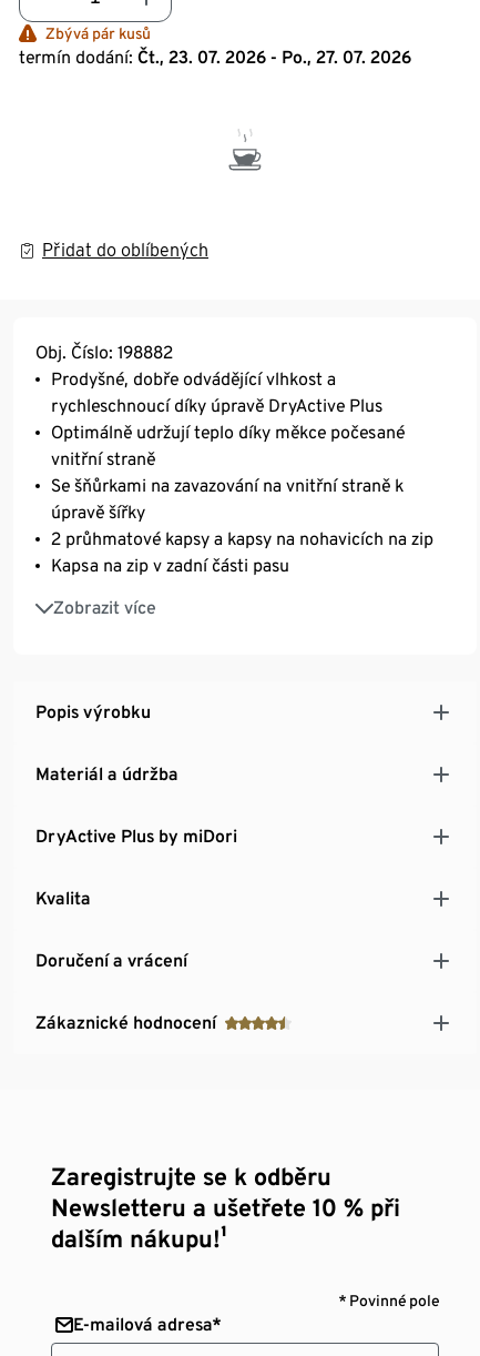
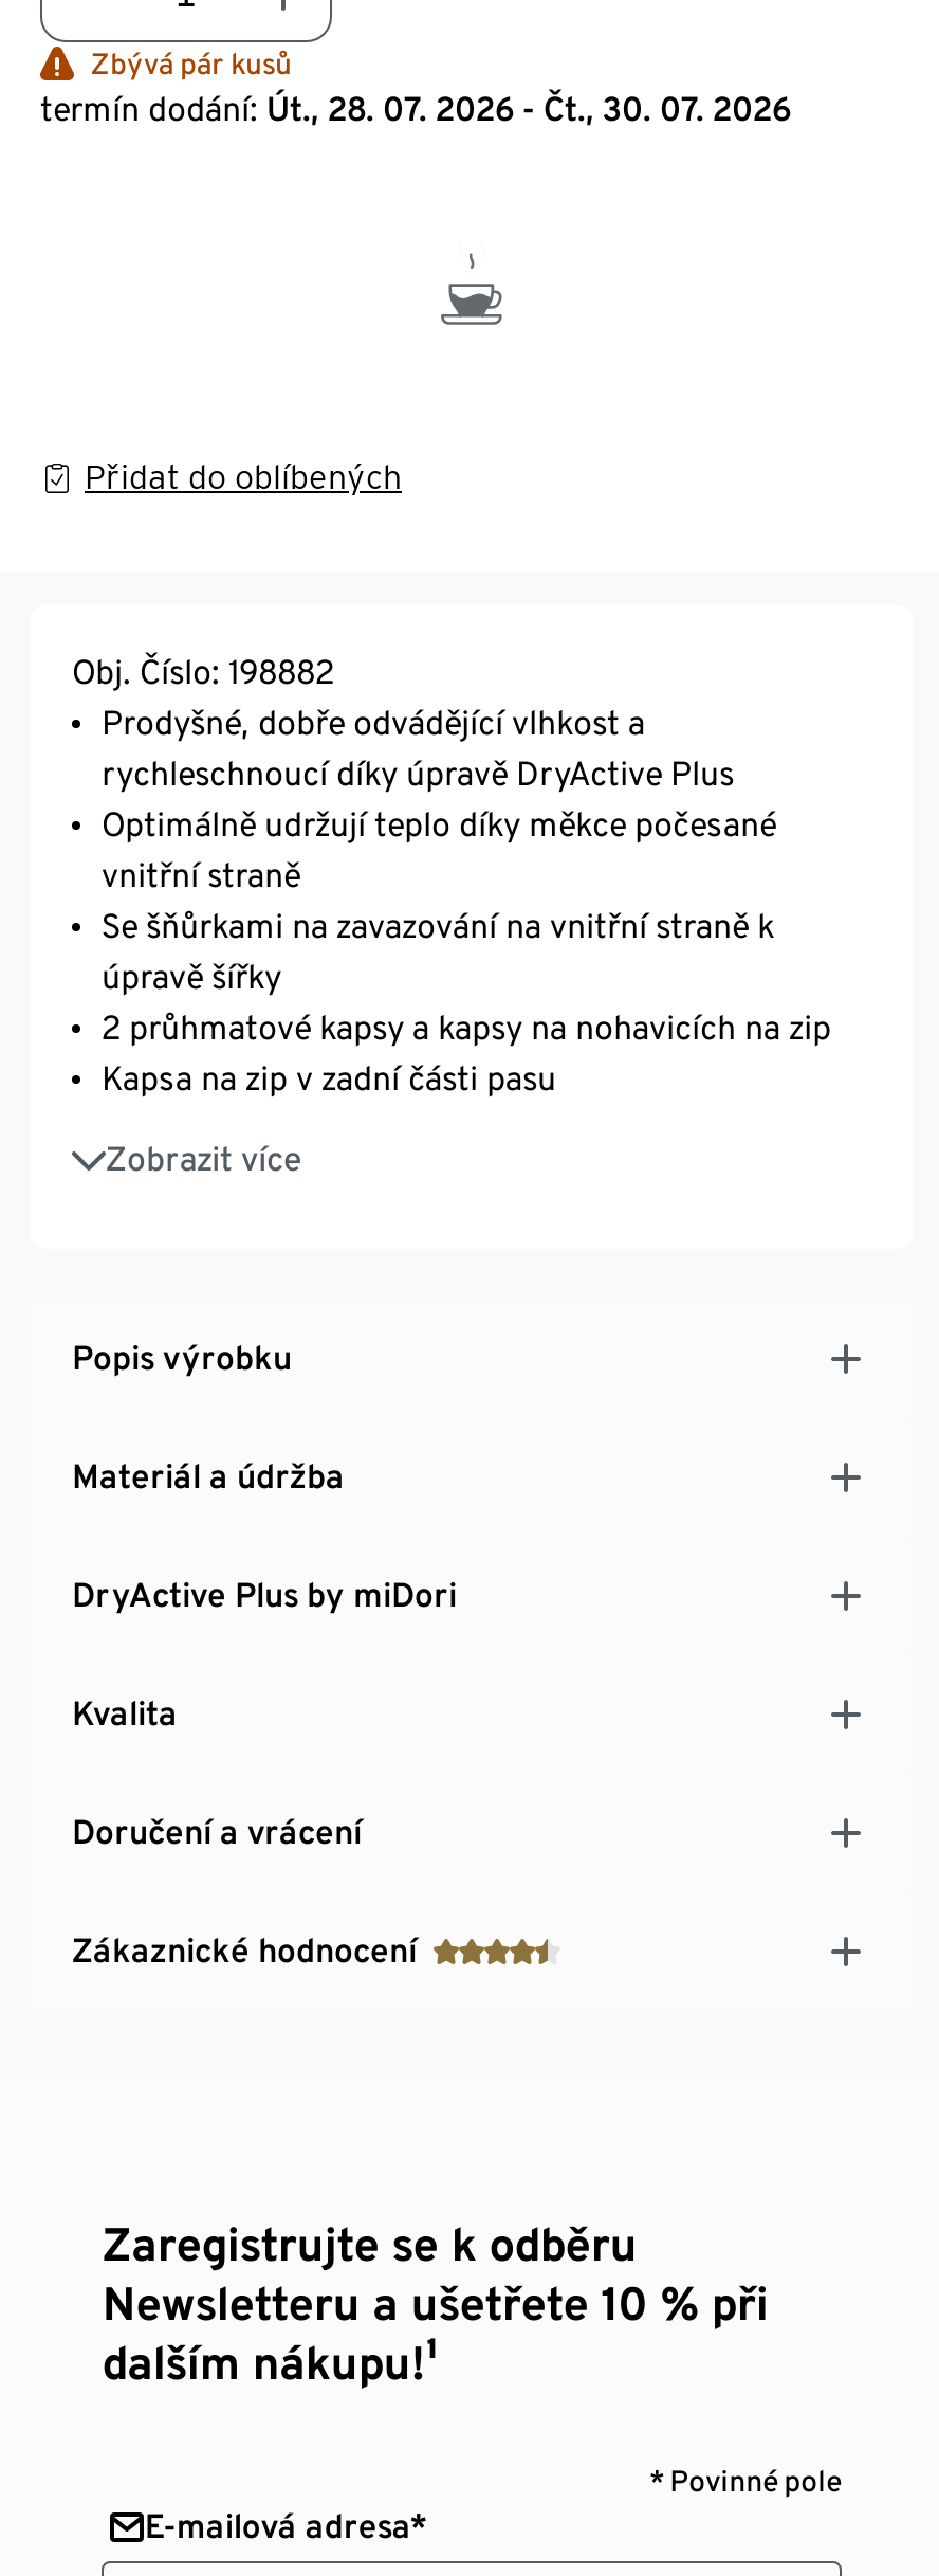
[19,47,411,68] termín dodání: Čt., 23. 07. 2026 - Po., 27. 07. 2026 -> [40,90,791,130] termín dodání: Út., 28. 07. 2026 - Čt., 30. 07. 2026

